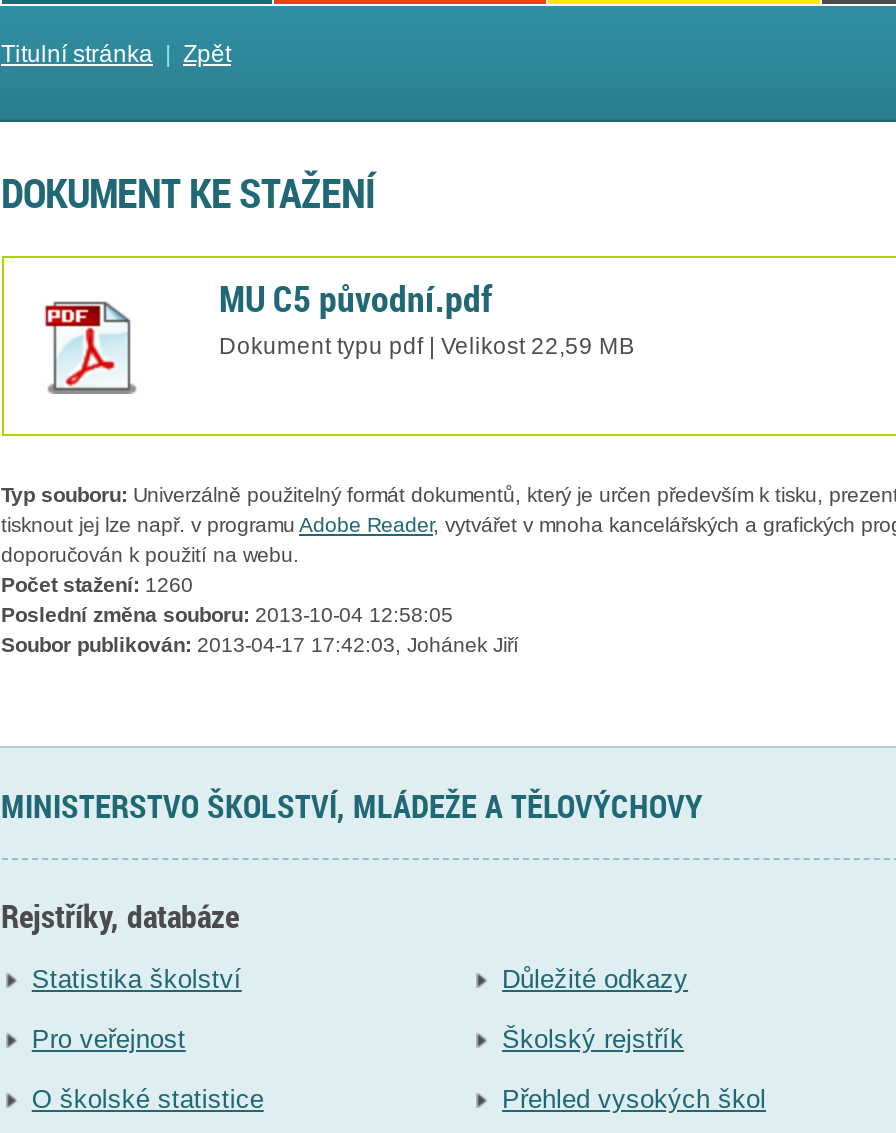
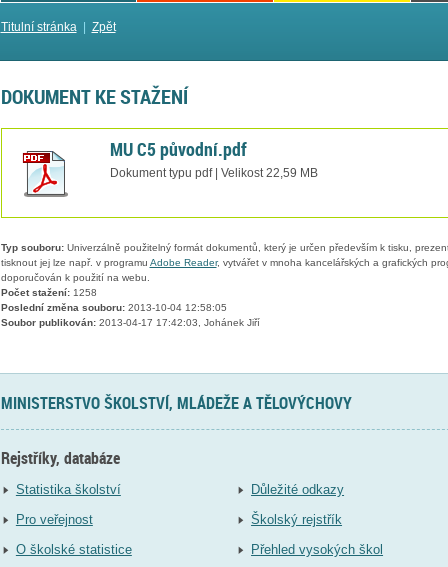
[1,575,193,597] Počet stažení: 1260 -> [0,287,96,298] Počet stažení: 1258

